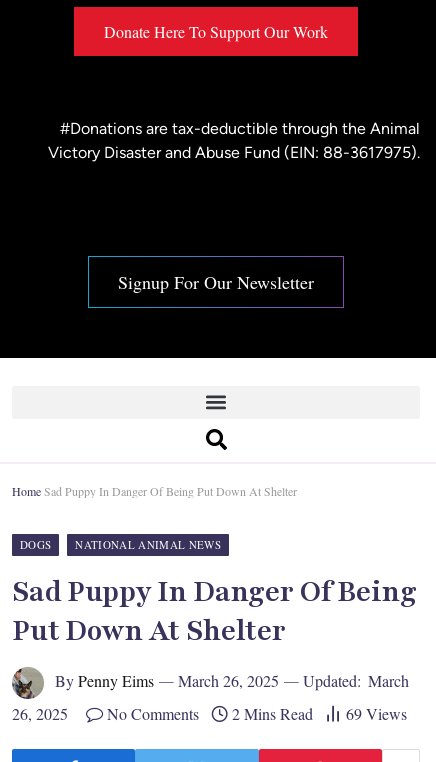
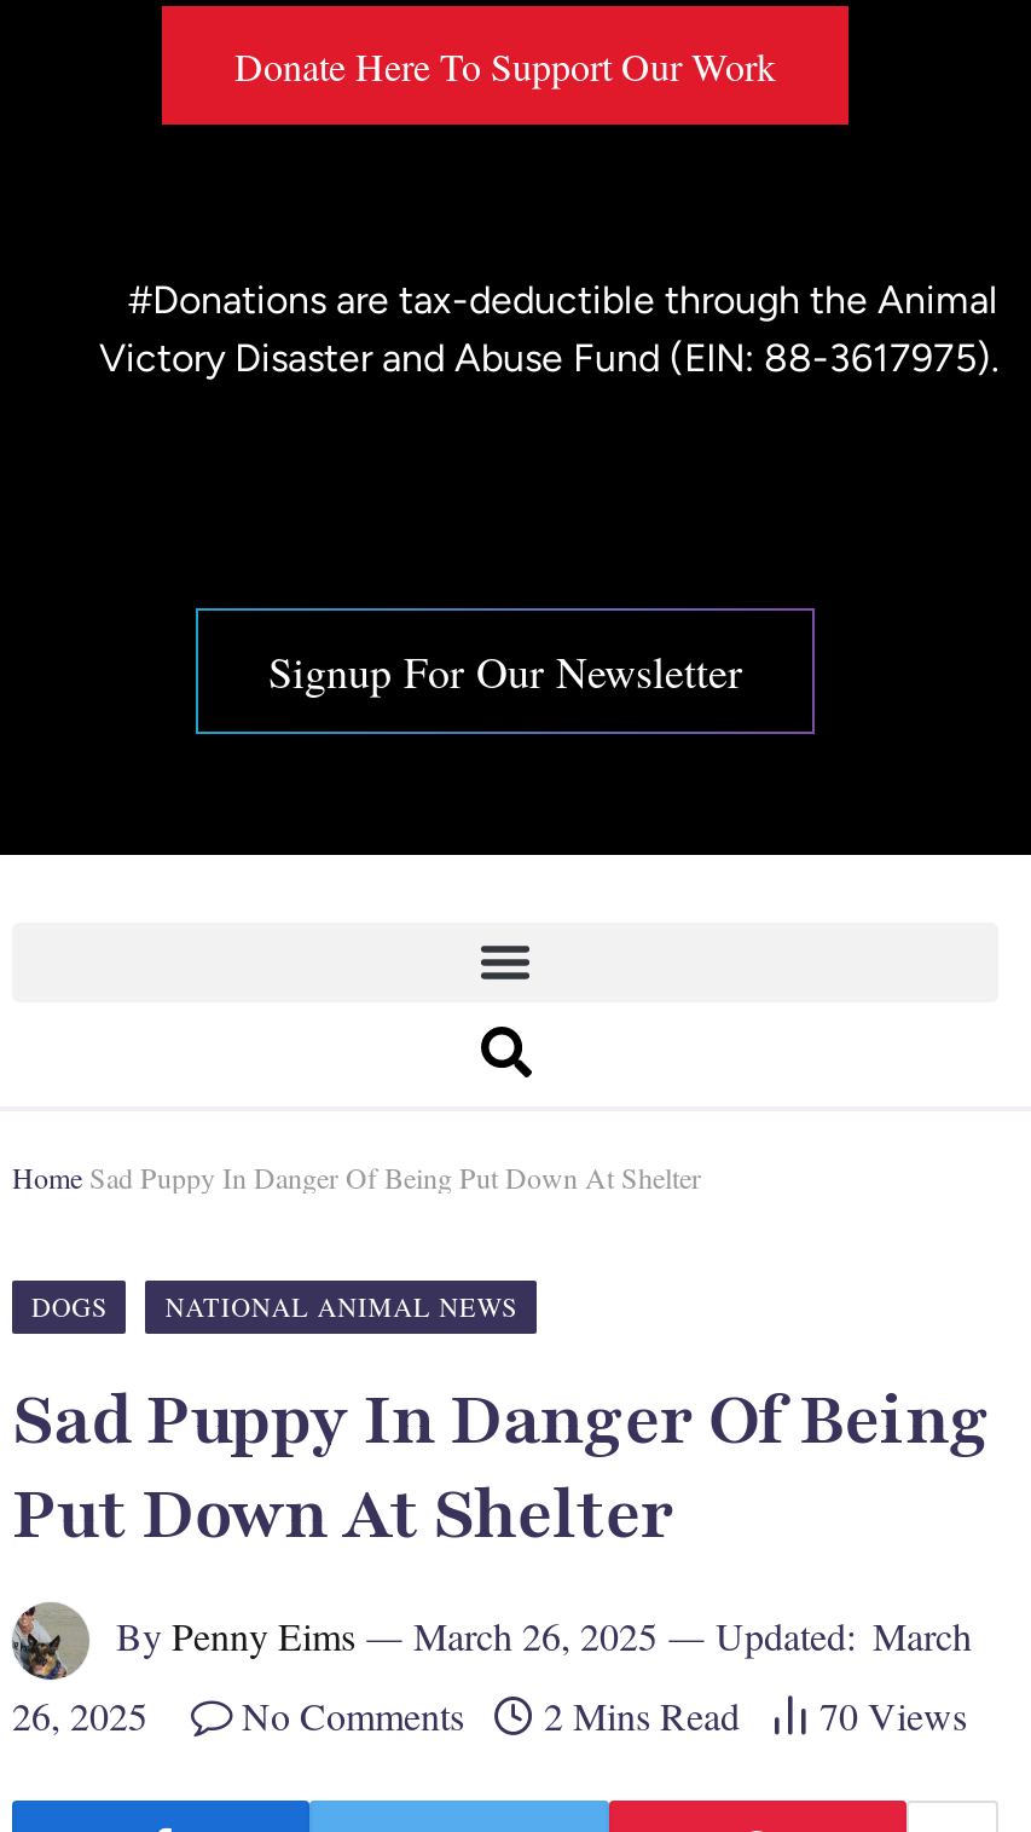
[12,703,407,724] 26, 2025 No Comments 2 Mins Read 69 Views -> [12,1690,967,1741] 26, 2025 No Comments 2 Mins Read 70 Views

